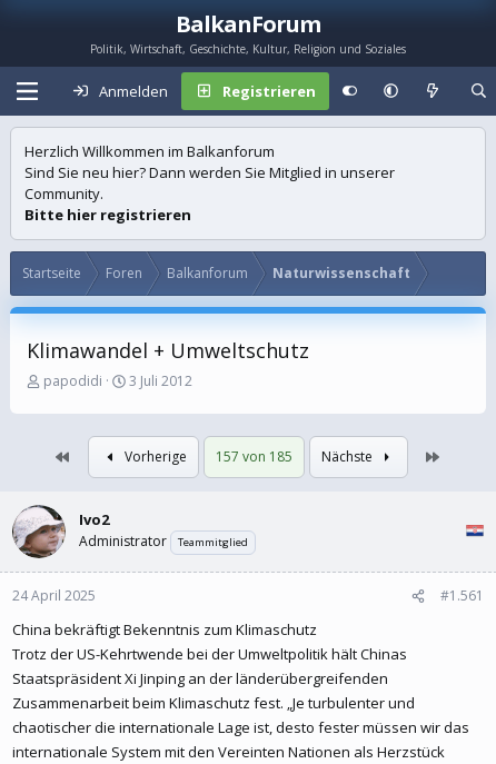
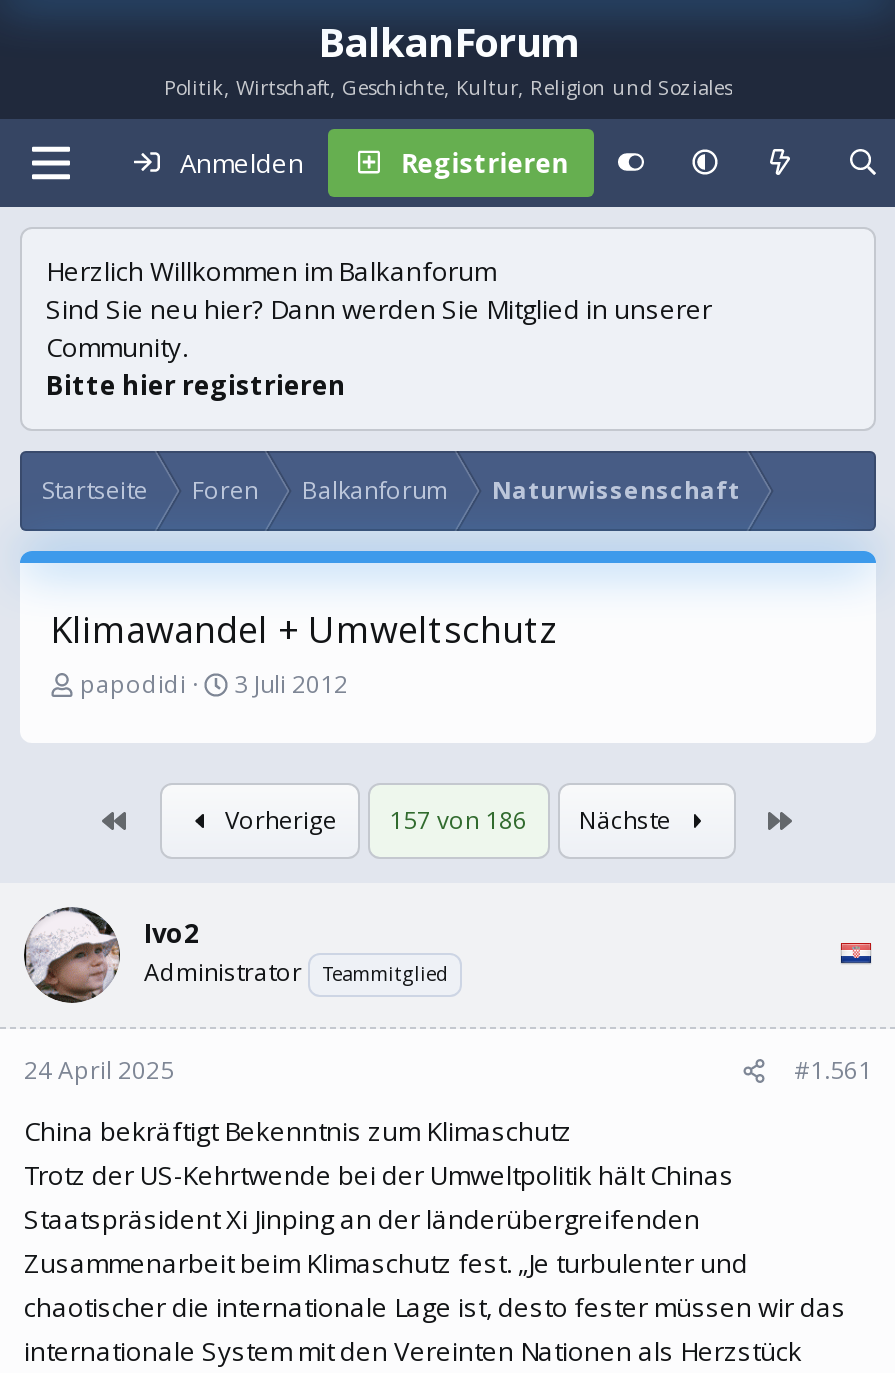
[215,447,292,466] 157 von 185 -> [389,803,527,837] 157 von 186

